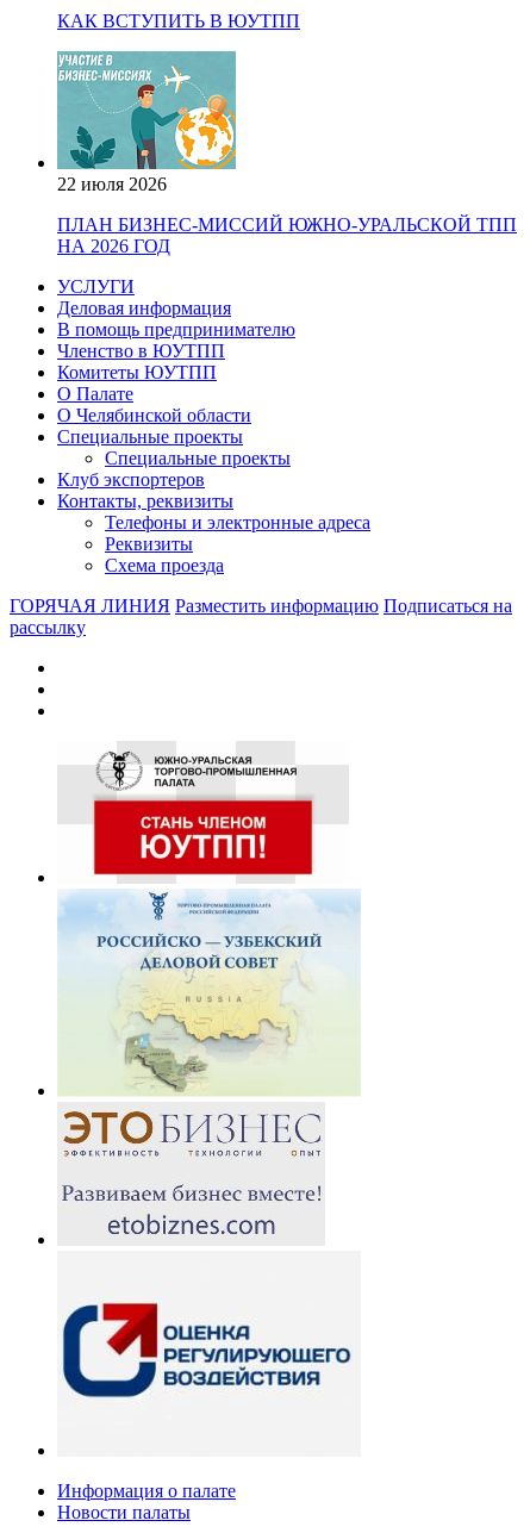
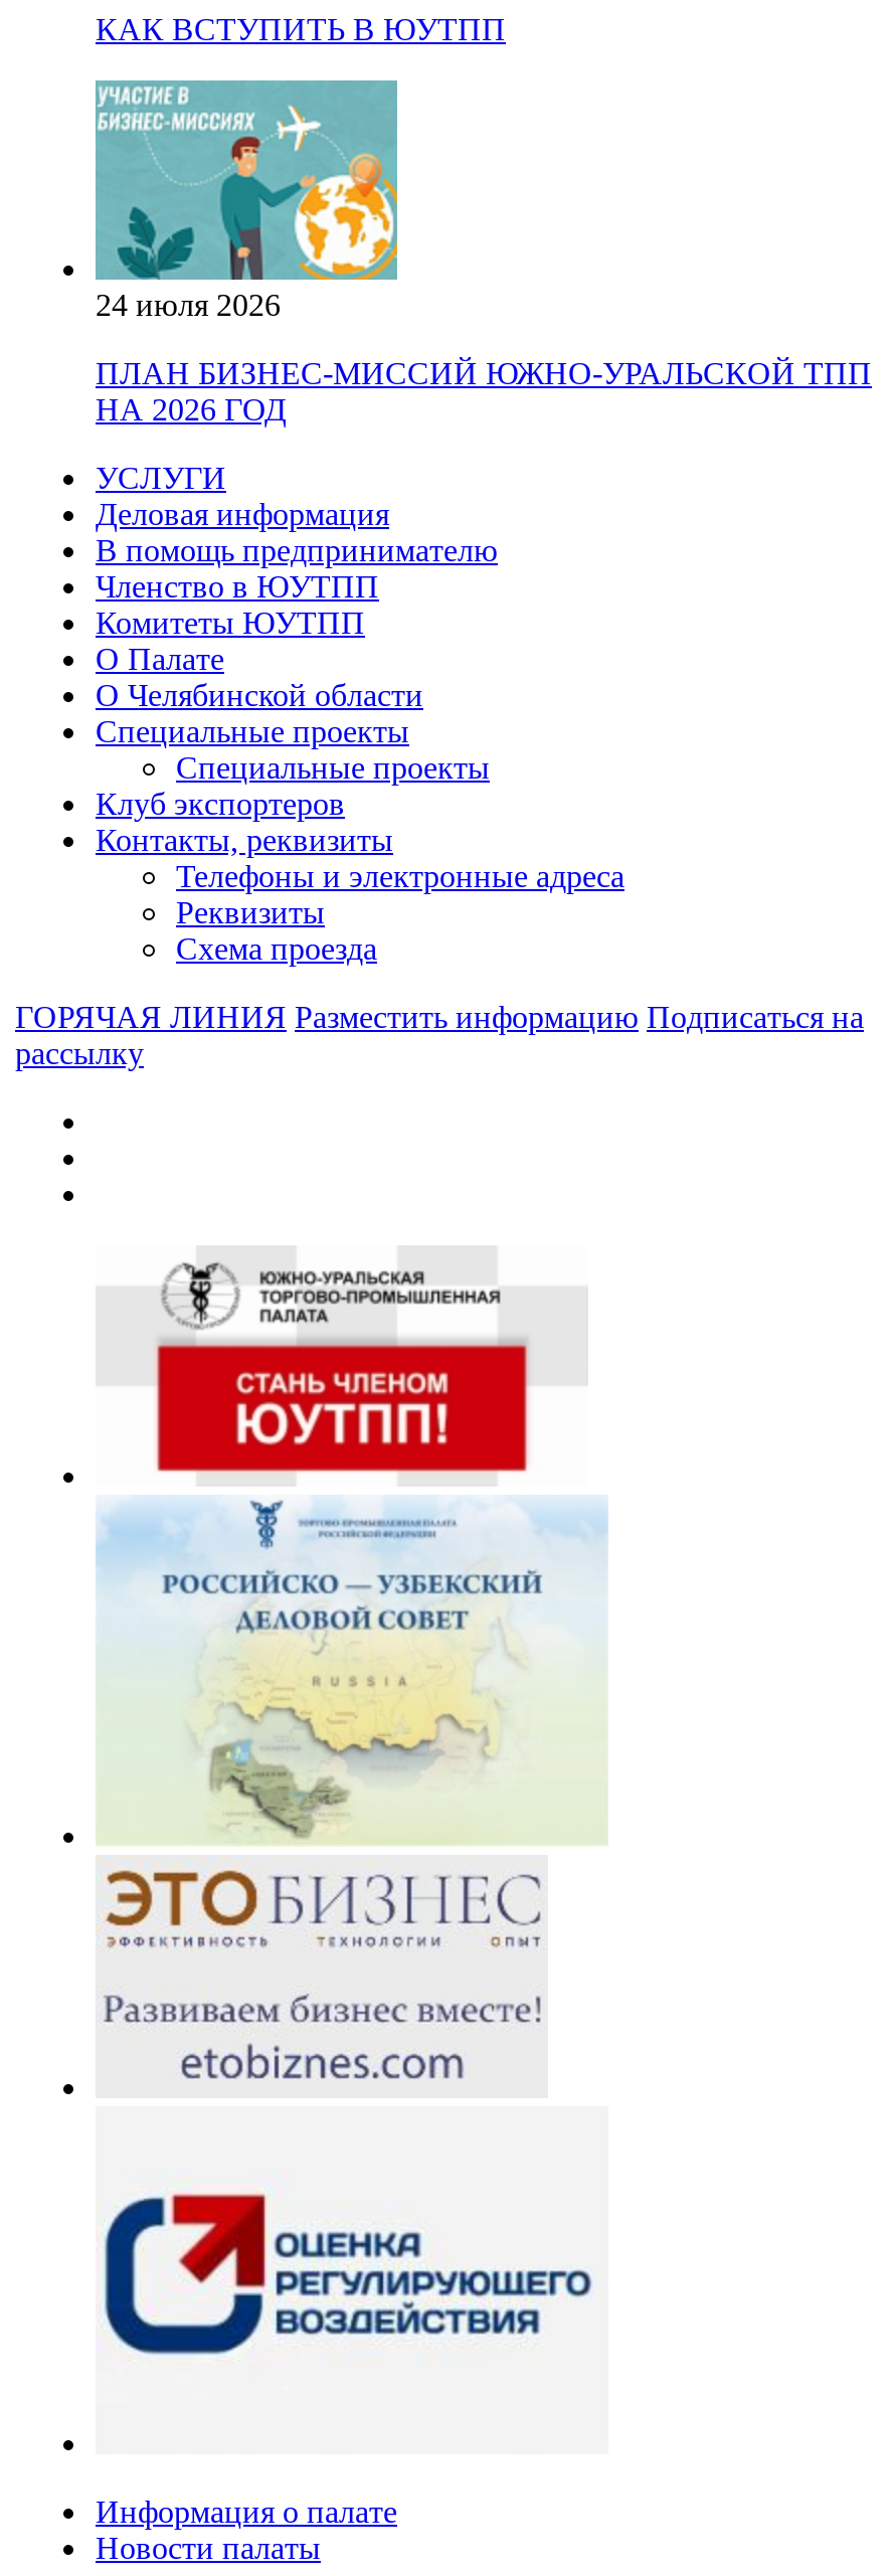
[57,174,167,194] 22 июля 2026 -> [96,288,281,322] 24 июля 2026

